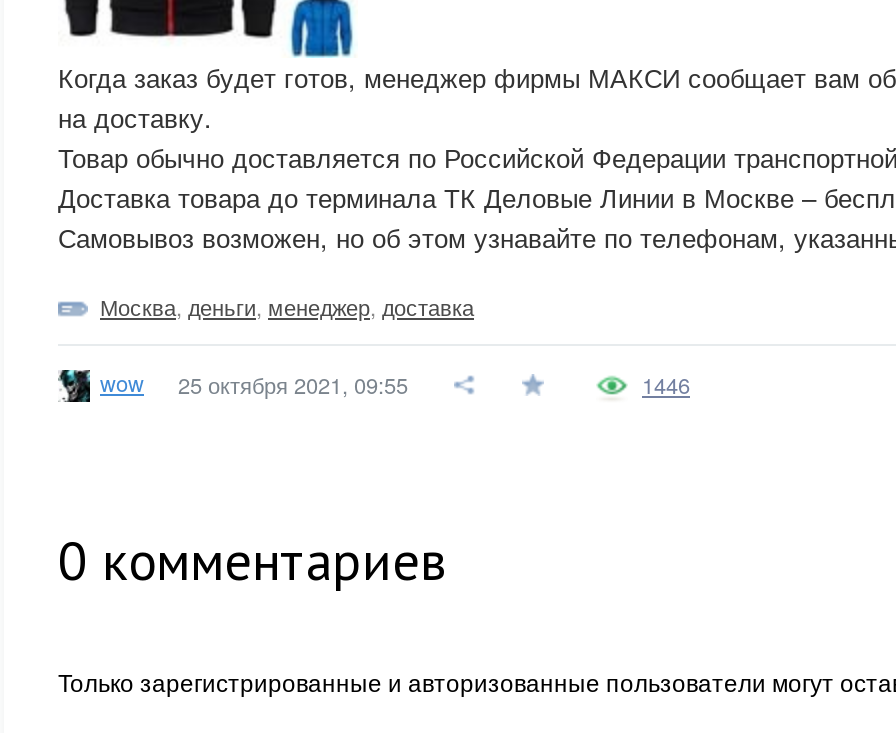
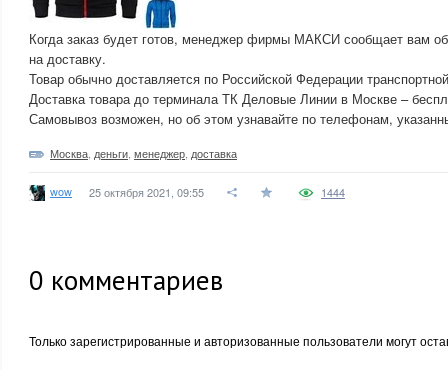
[642,368,690,400] 1446 -> [321,184,345,200] 1444

